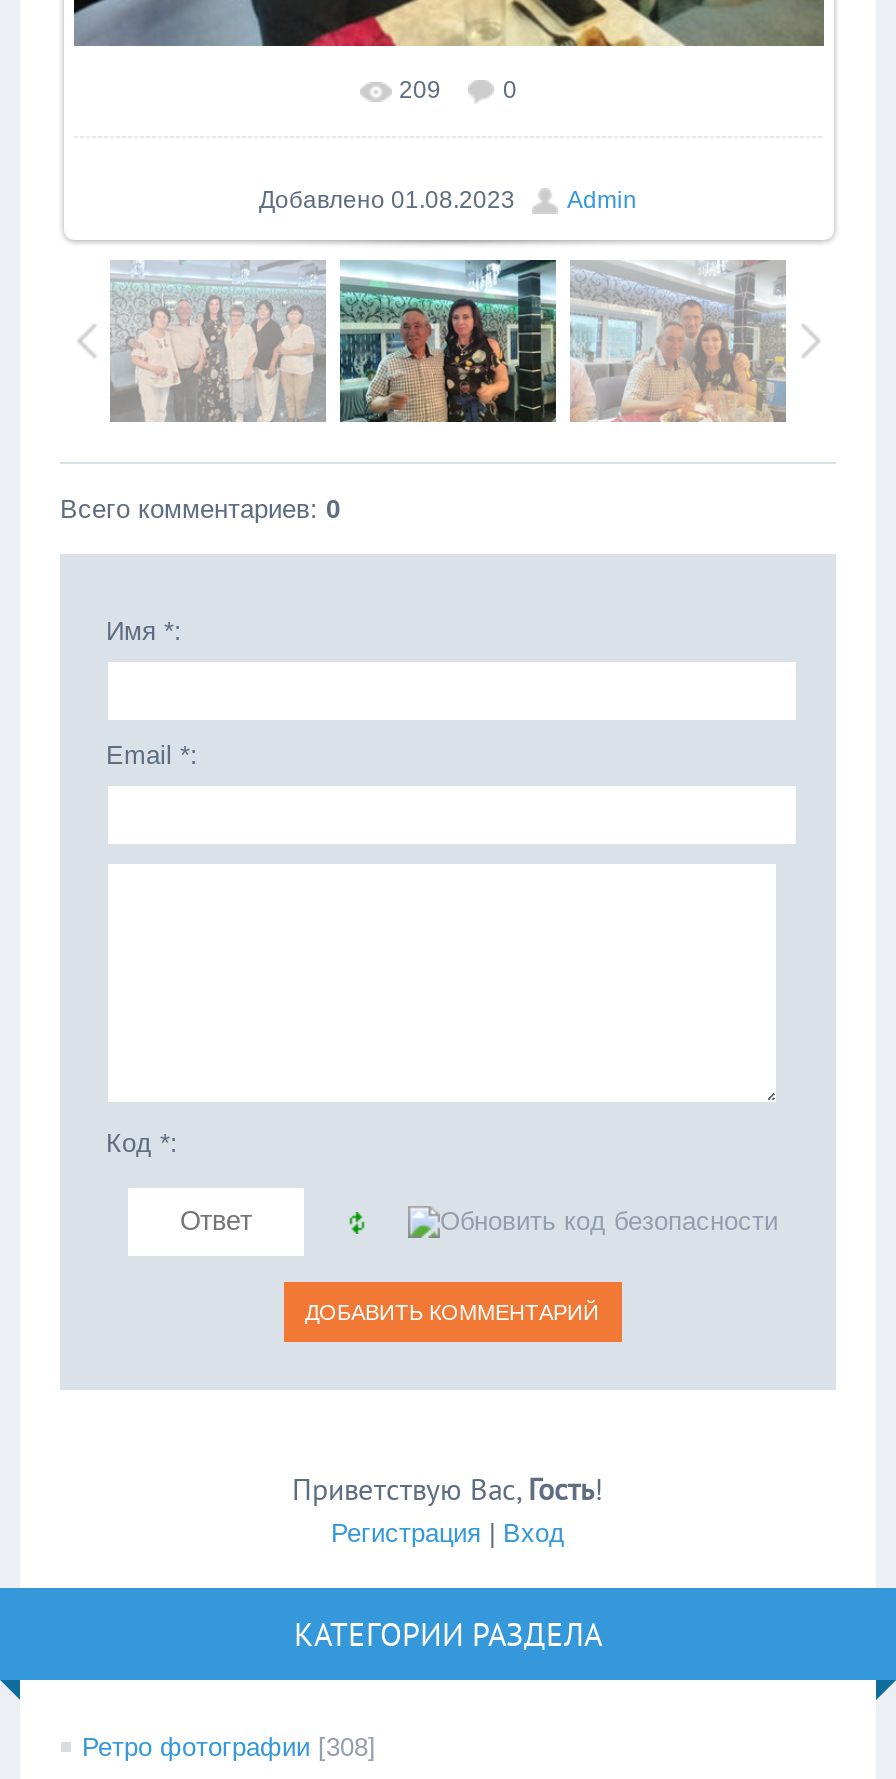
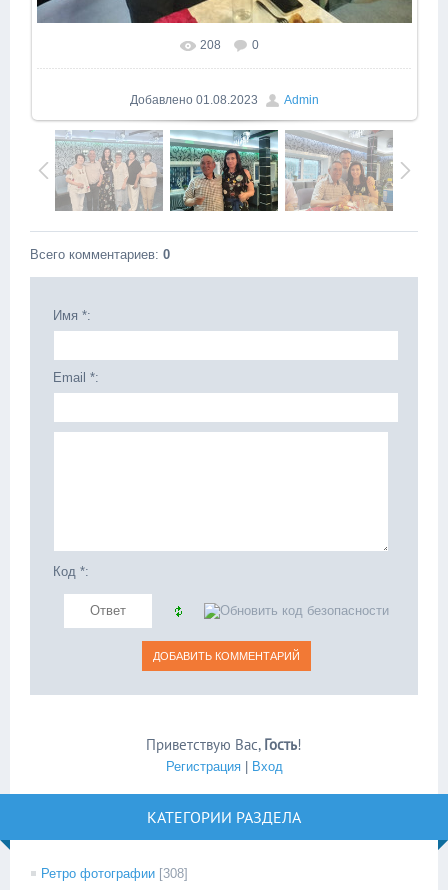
[399,76,441,104] 209 -> [199,38,220,52] 208

